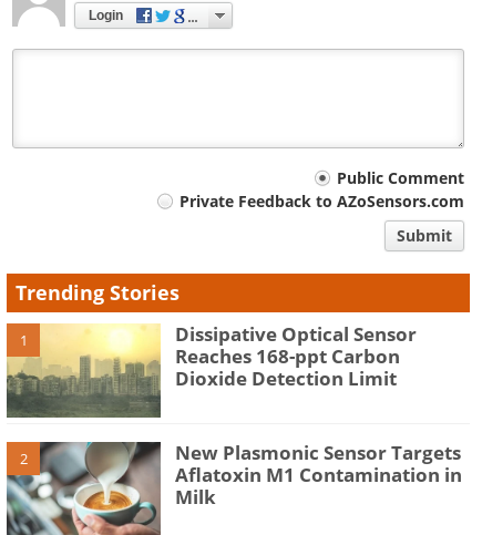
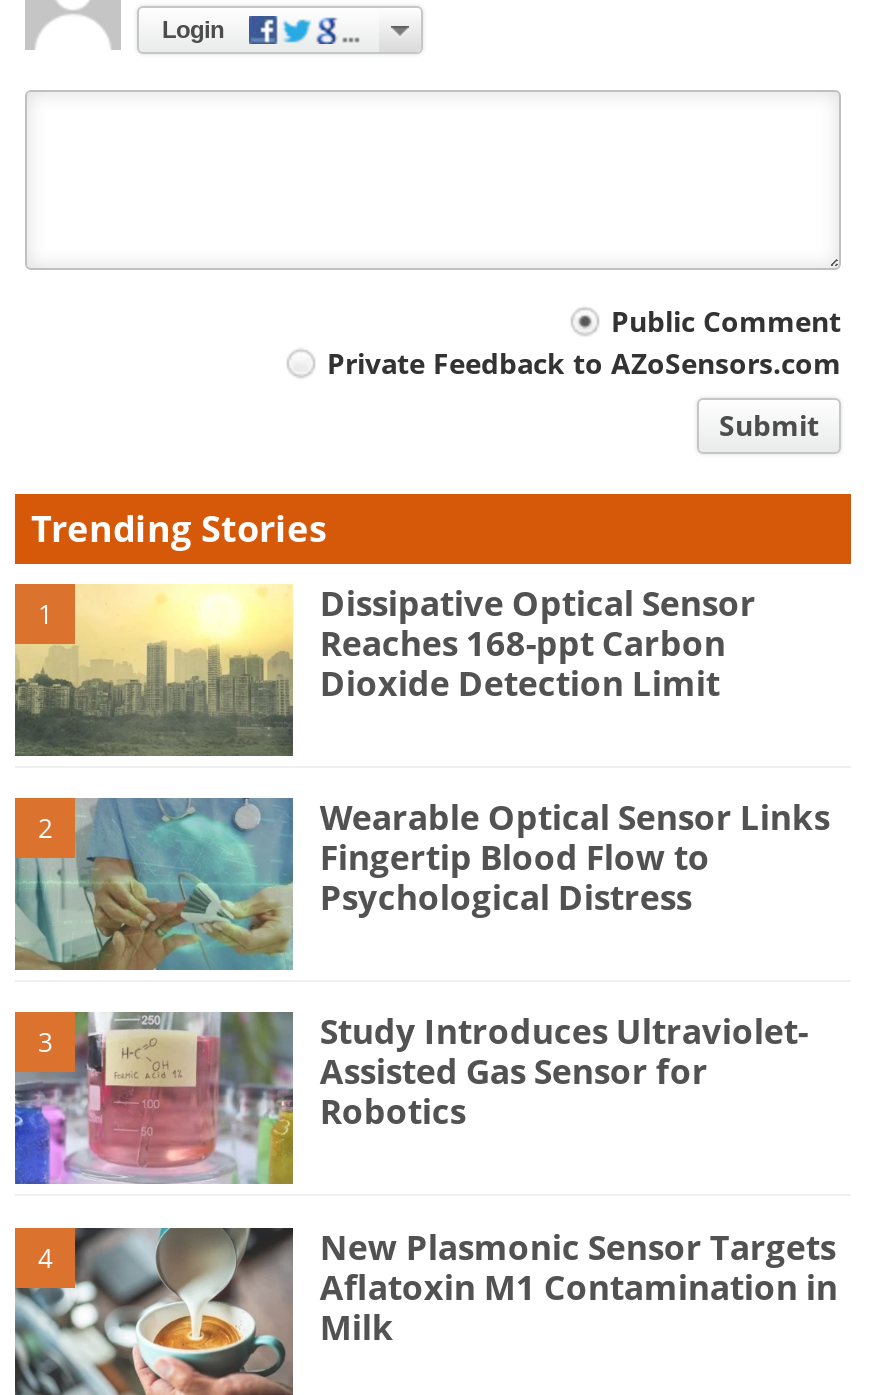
none -> [15,794,830,1275] [image] | Wearable Optical Sensor Links | Fingertip Blood Flow to | Psychological Distress | 3 | Study Introduces Ultraviolet- | Assisted Gas Sensor for | Robotics | 4
none -> [13,1010,293,1186] [image]

